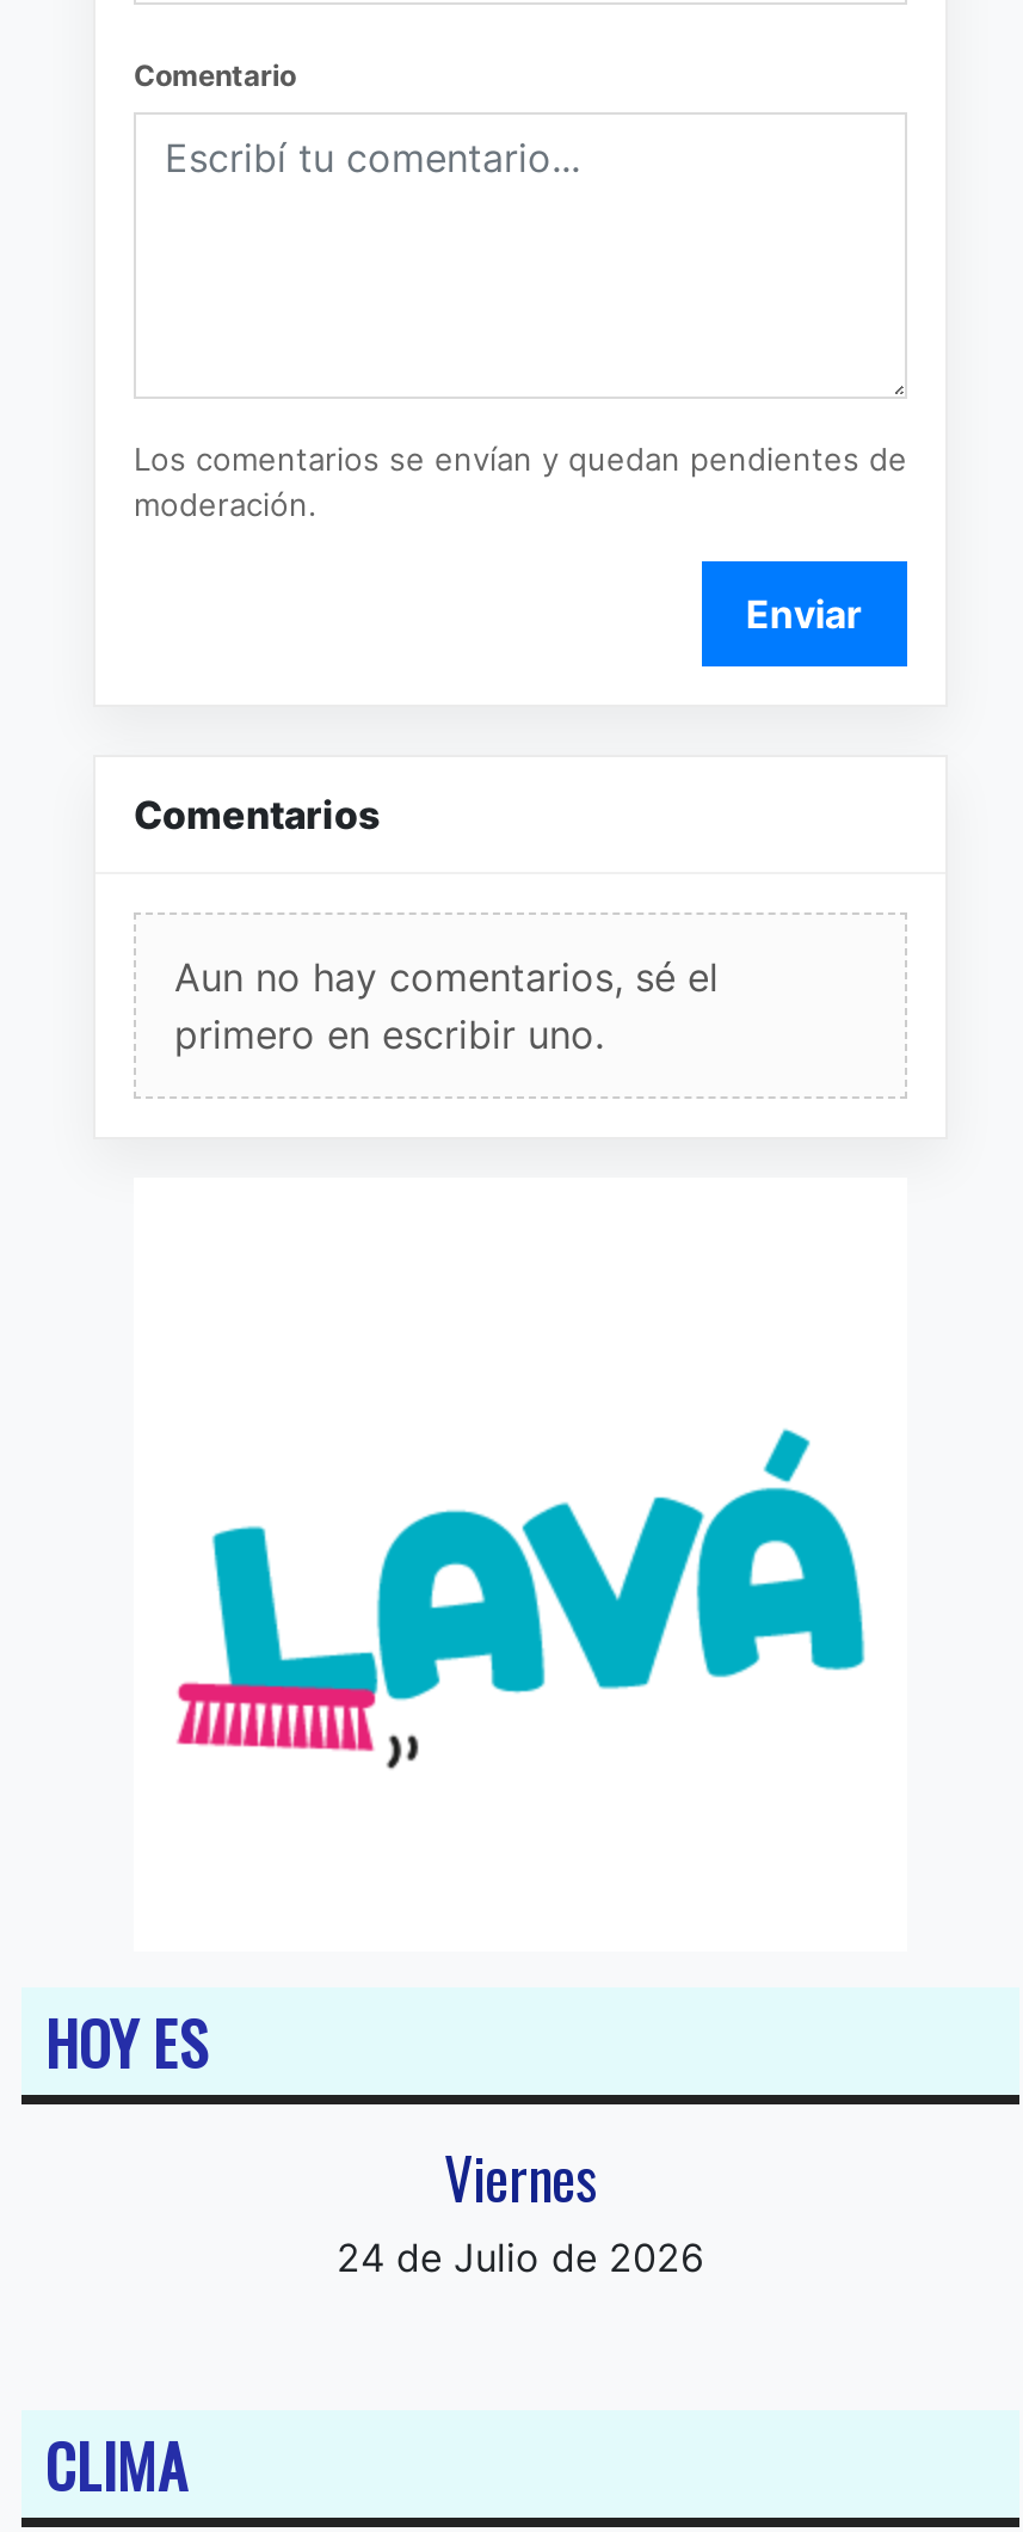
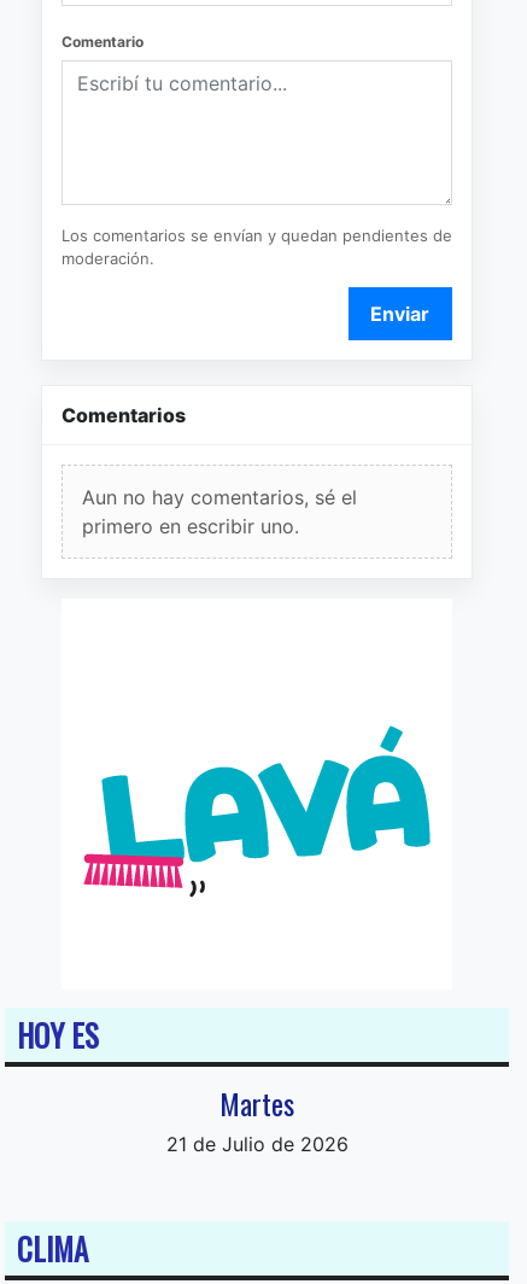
[337,2132,704,2280] Viernes | 24 de Julio de 2026 -> [166,1081,348,1156] Martes | 21 de Julio de 2026

